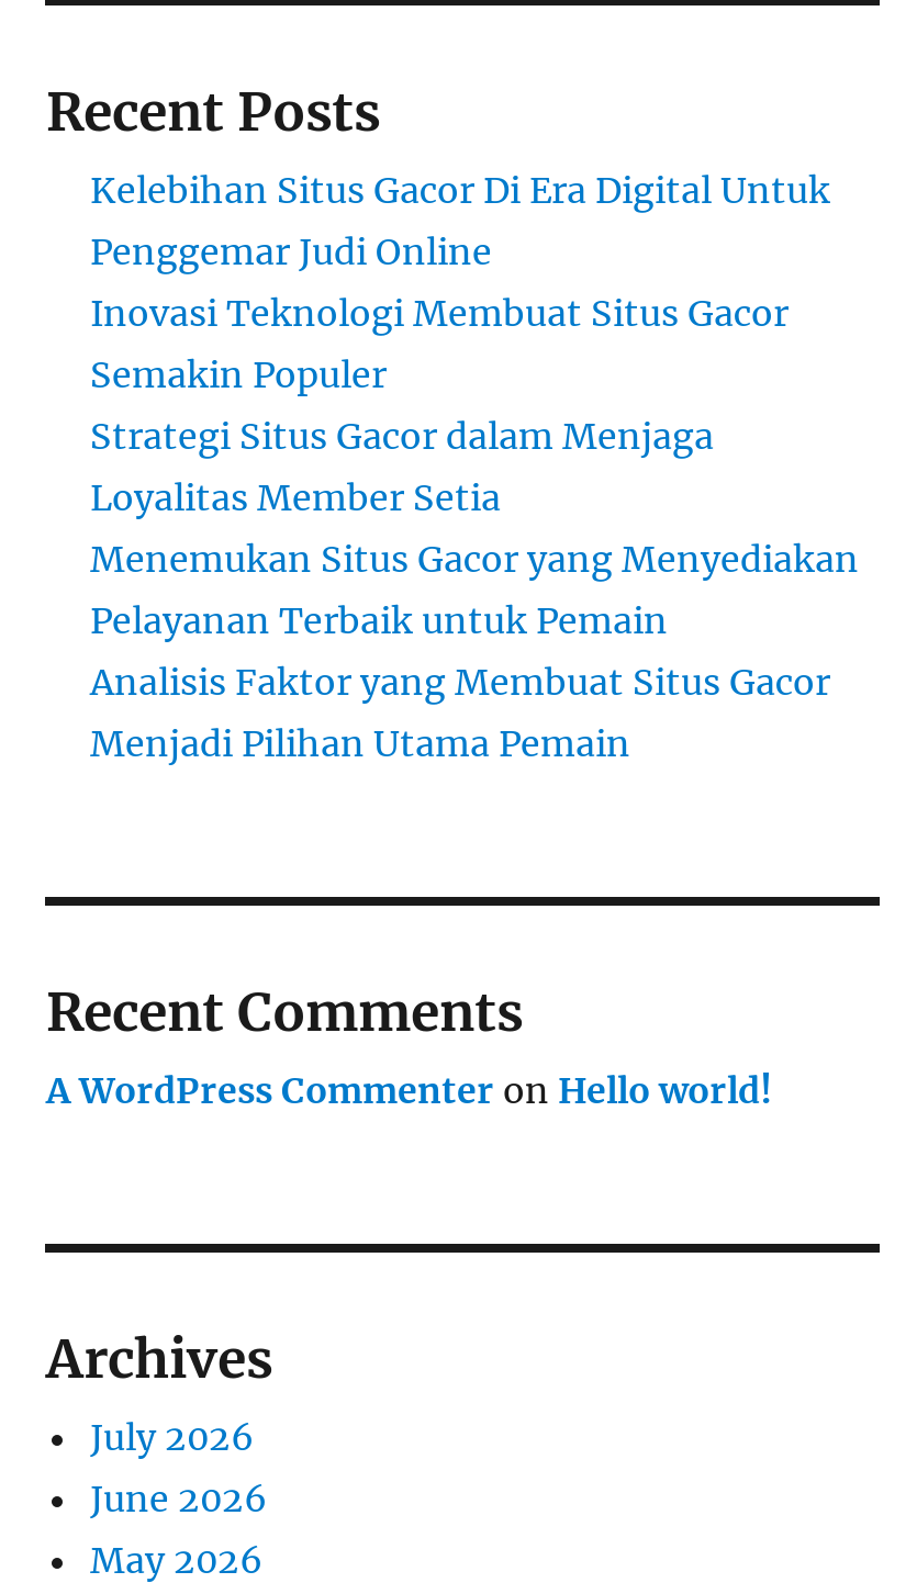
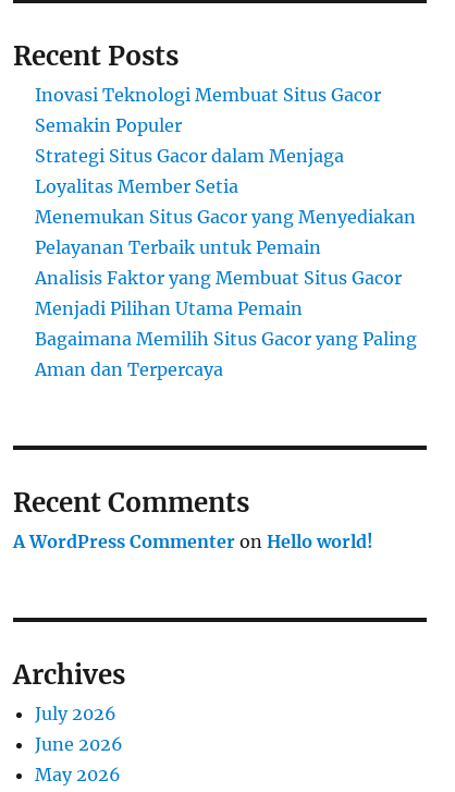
[90,168,830,274] Kelebihan Situs Gacor Di Era Digital Untuk | Penggemar Judi Online -> none
moved [90,291,859,765] -> [35,84,416,319]: Inovasi Teknologi Membuat Situs Gacor | Semakin Populer | Strategi Situs Gacor dalam Menjaga | Loyalitas Member Setia | Menemukan Situs Gacor yang Menyediakan | Pelayanan Terbaik untuk Pemain | Analisis Faktor yang Membuat Situs Gacor | Menjadi Pilihan Utama Pemain
none -> [35,328,417,380] Bagaimana Memilih Situs Gacor yang Paling | Aman dan Terpercaya

